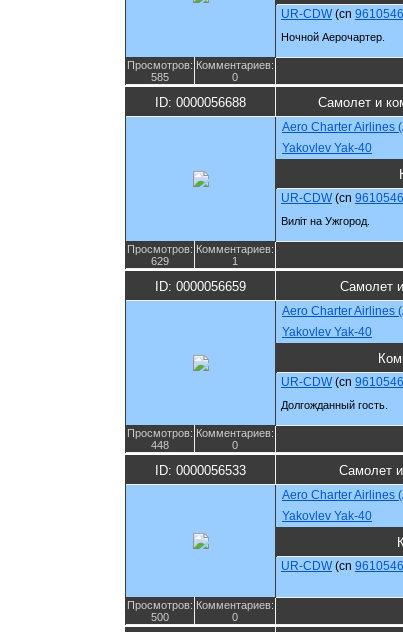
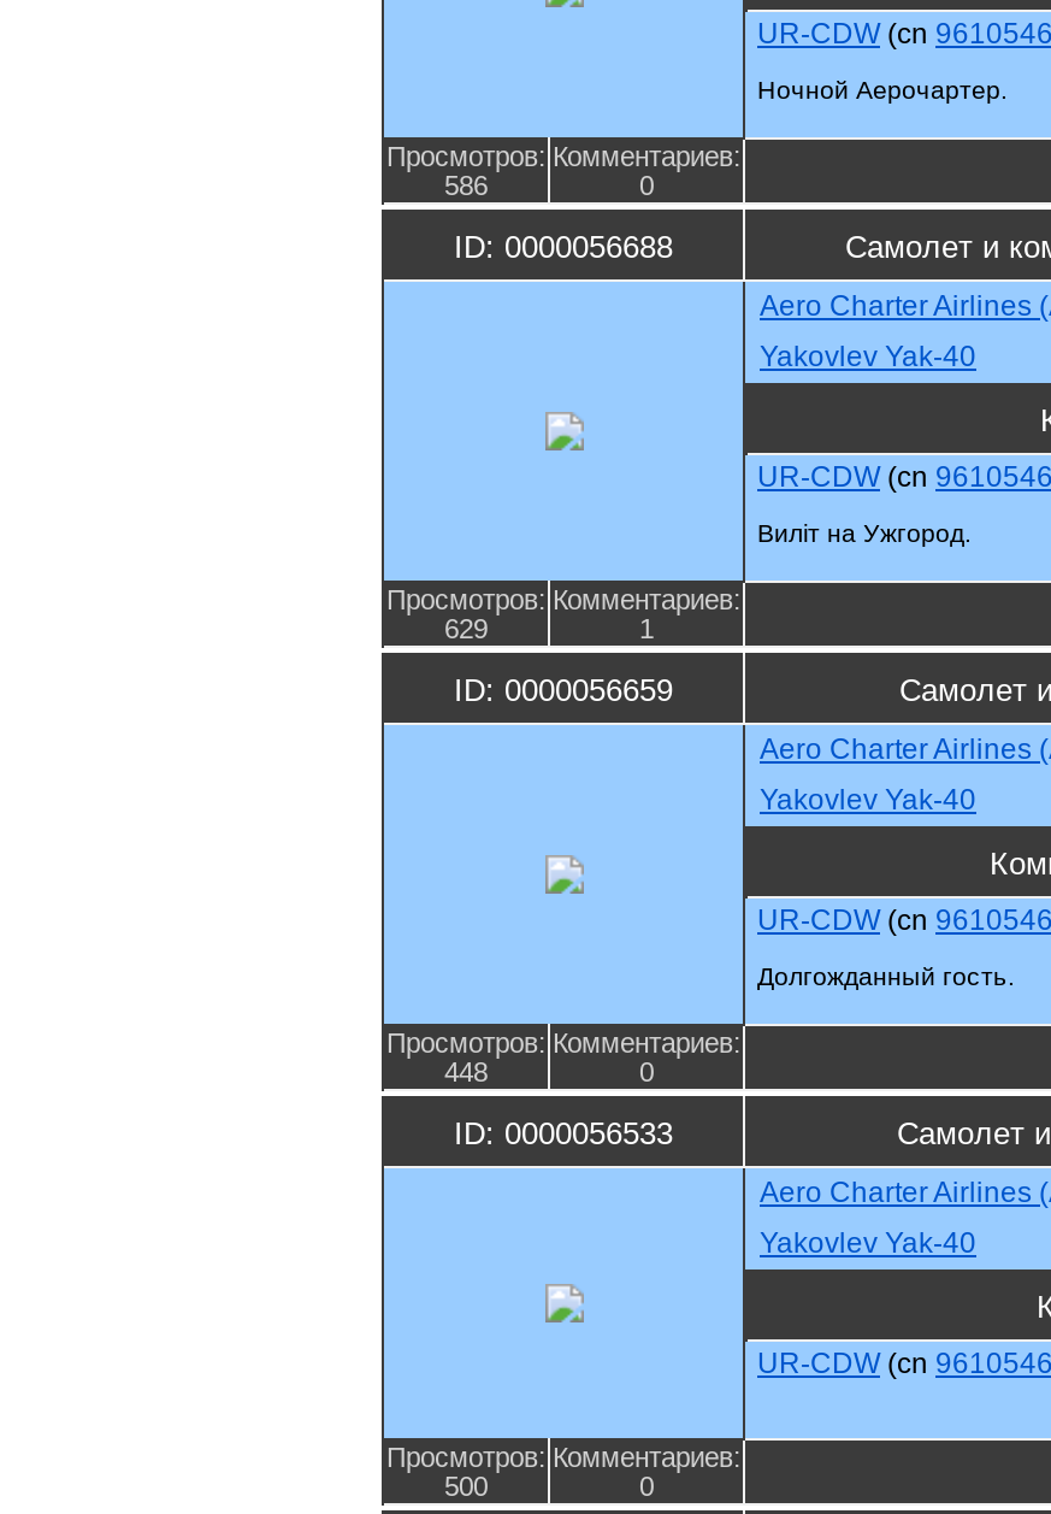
[151,71,169,83] 585 -> [444,171,488,200] 586

